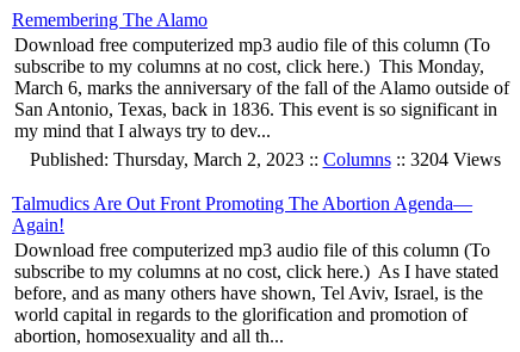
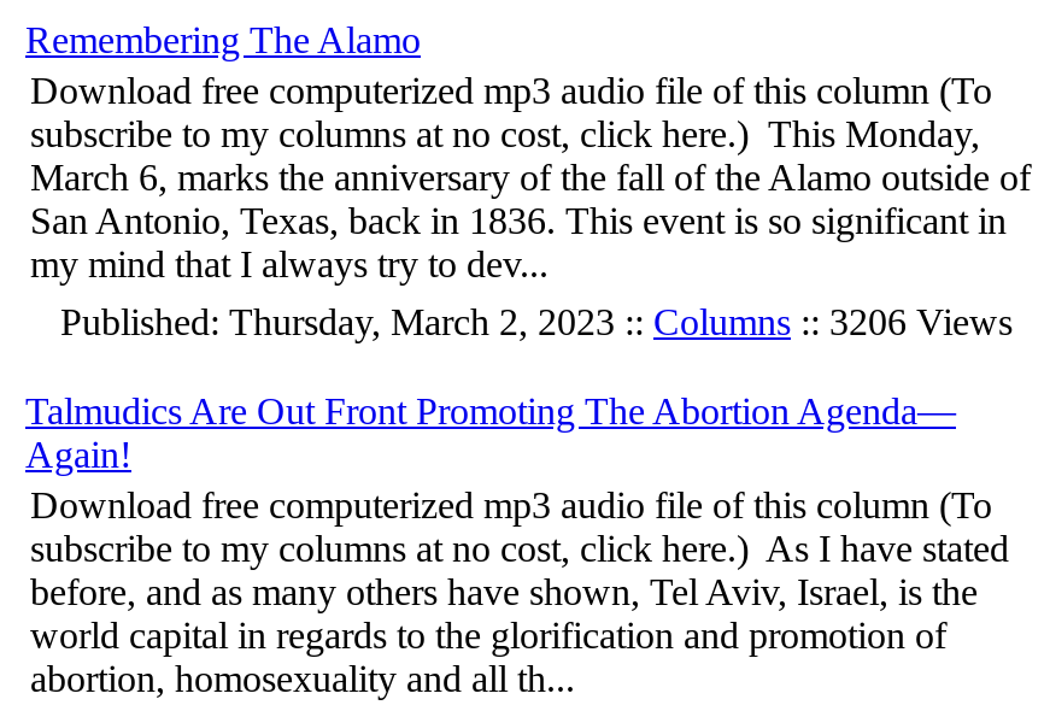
[29,150,500,170] Published: Thursday, March 2, 2023 :: Columns:: 3204 Views -> [60,302,1013,343] Published: Thursday, March 2, 2023 :: Columns:: 3206 Views

